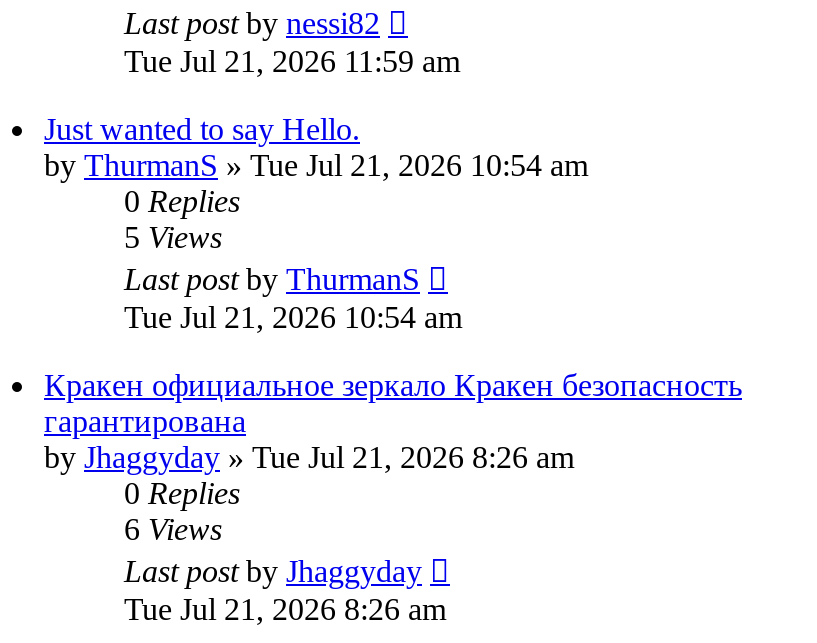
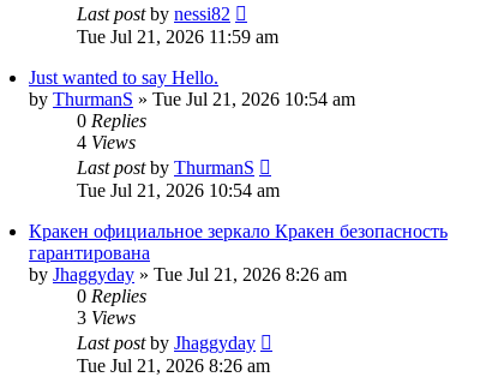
[124,220,222,254] 5 Views -> [77,132,136,152] 4 Views
[124,512,222,546] 6 Views -> [77,307,136,328] 3 Views

